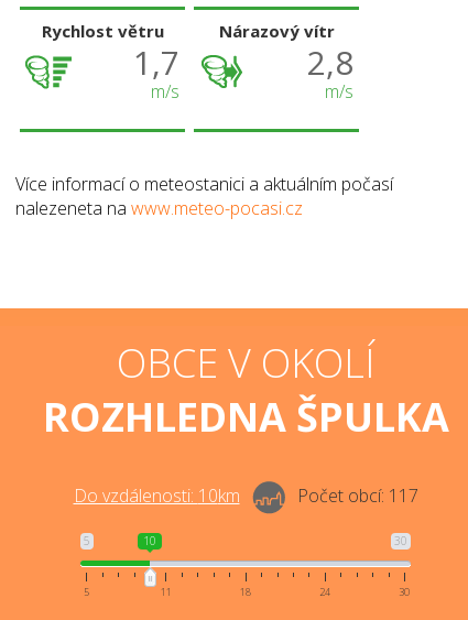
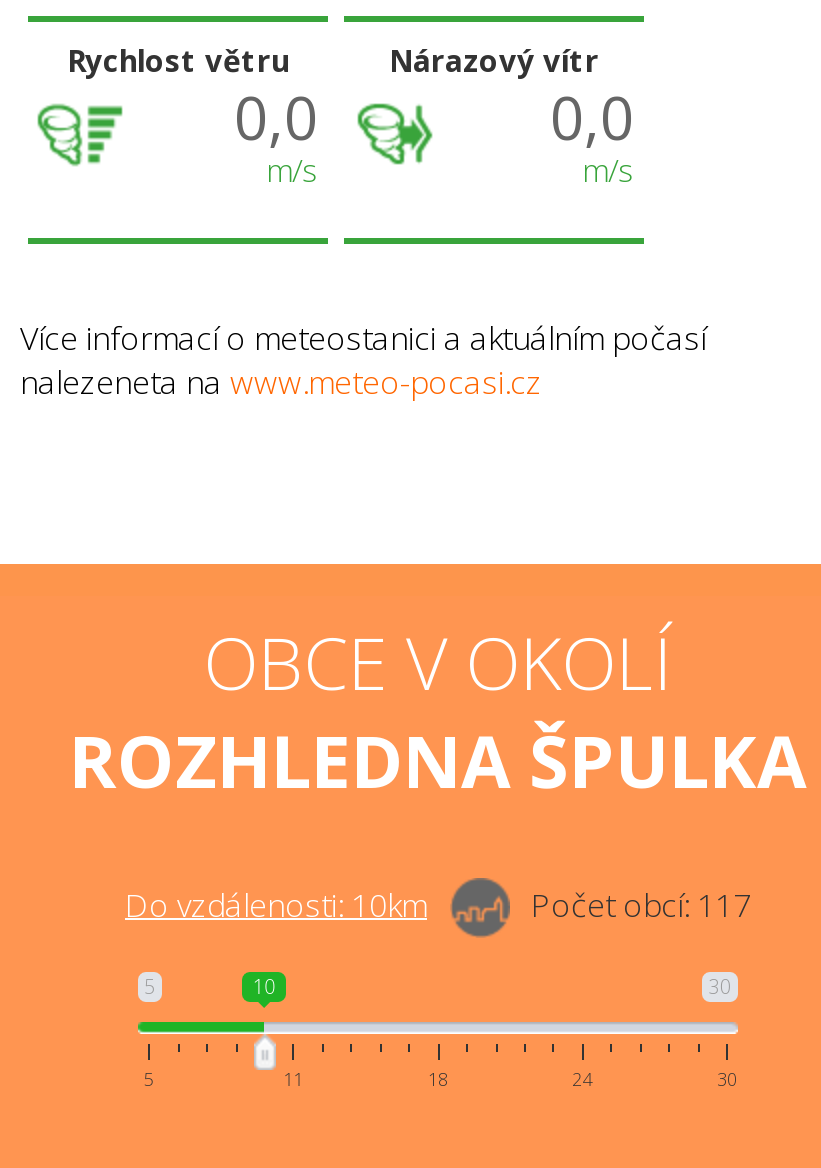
[133,40,179,85] 1,7 -> [234,77,318,159] 0,0
[307,40,353,85] 2,8 -> [550,77,634,159] 0,0

